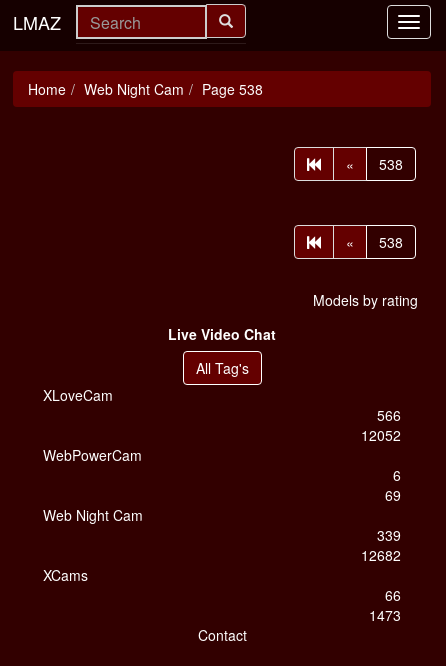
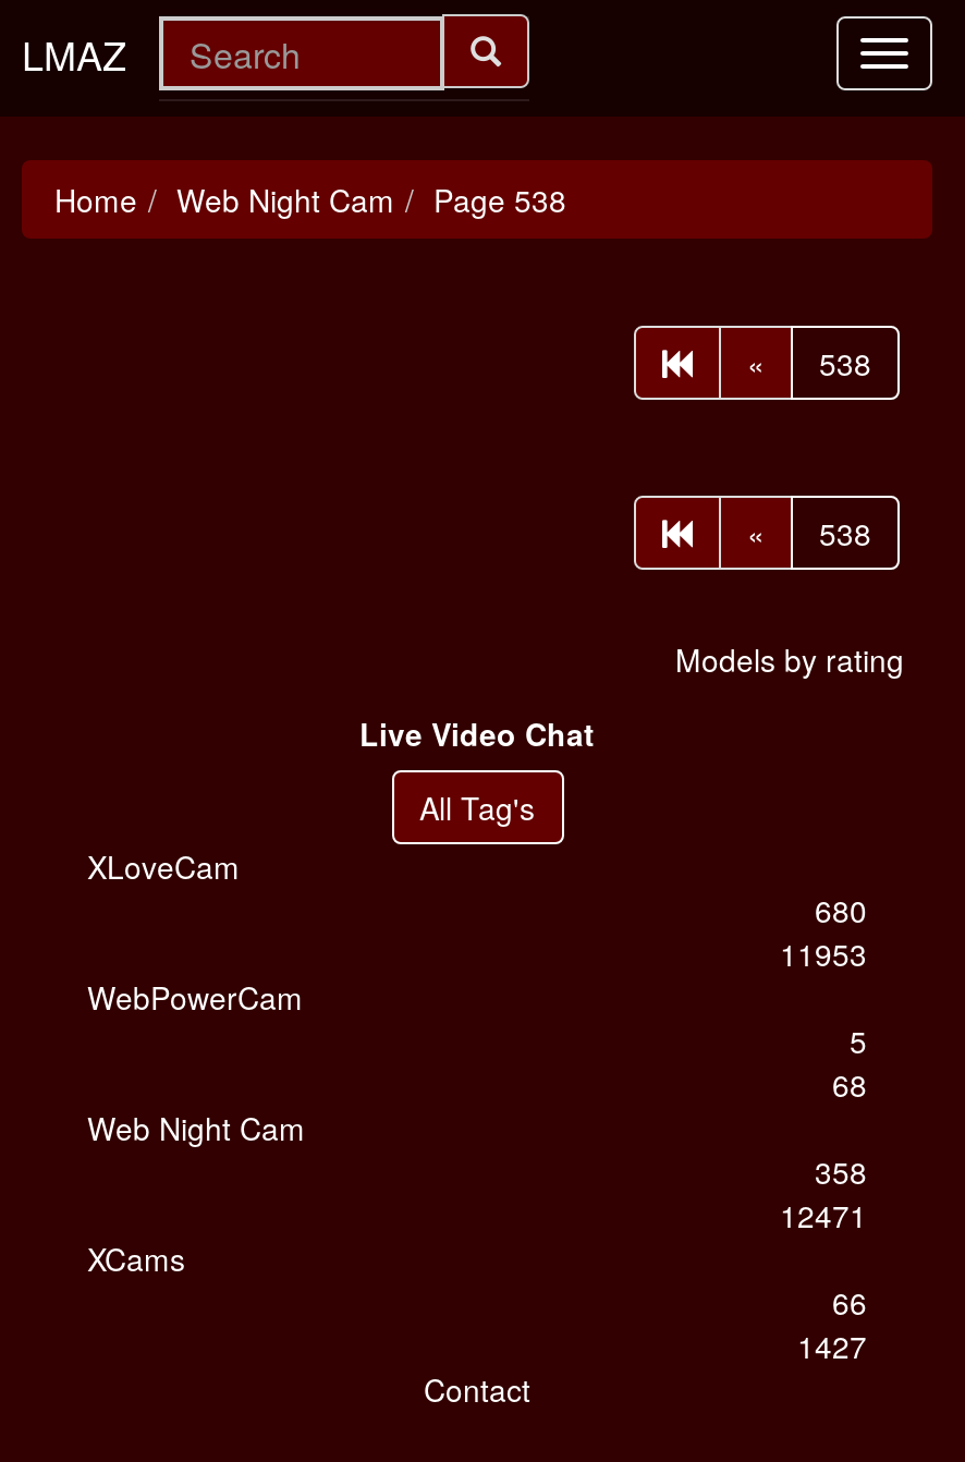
[377,405,401,425] 566 -> [815,888,867,931] 680
[361,425,401,445] 12052 -> [780,931,867,975] 11953
[393,465,401,485] 6 -> [850,1019,867,1062] 5
[385,485,401,505] 69 -> [832,1062,867,1106] 68
[377,525,401,545] 339 -> [815,1149,867,1193] 358
[361,545,401,565] 12682 -> [780,1193,867,1236] 12471
[369,605,401,625] 1473 -> [797,1324,867,1367] 1427

